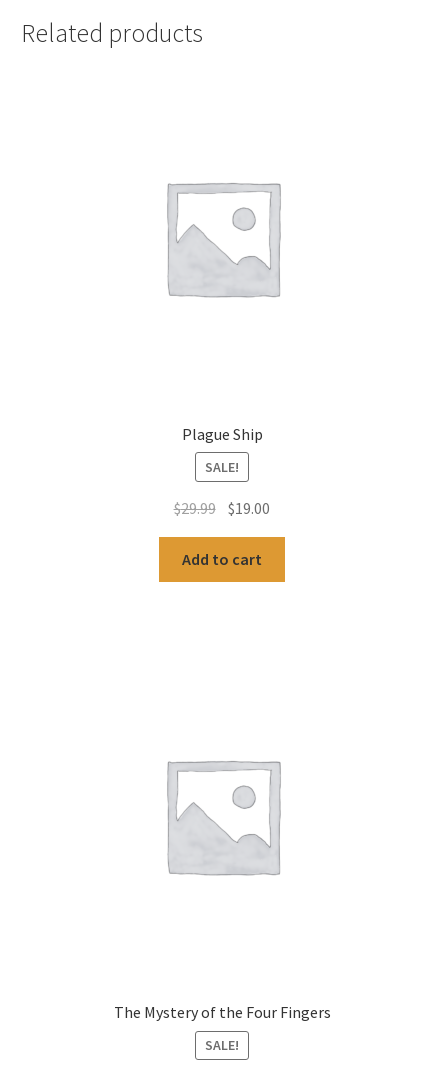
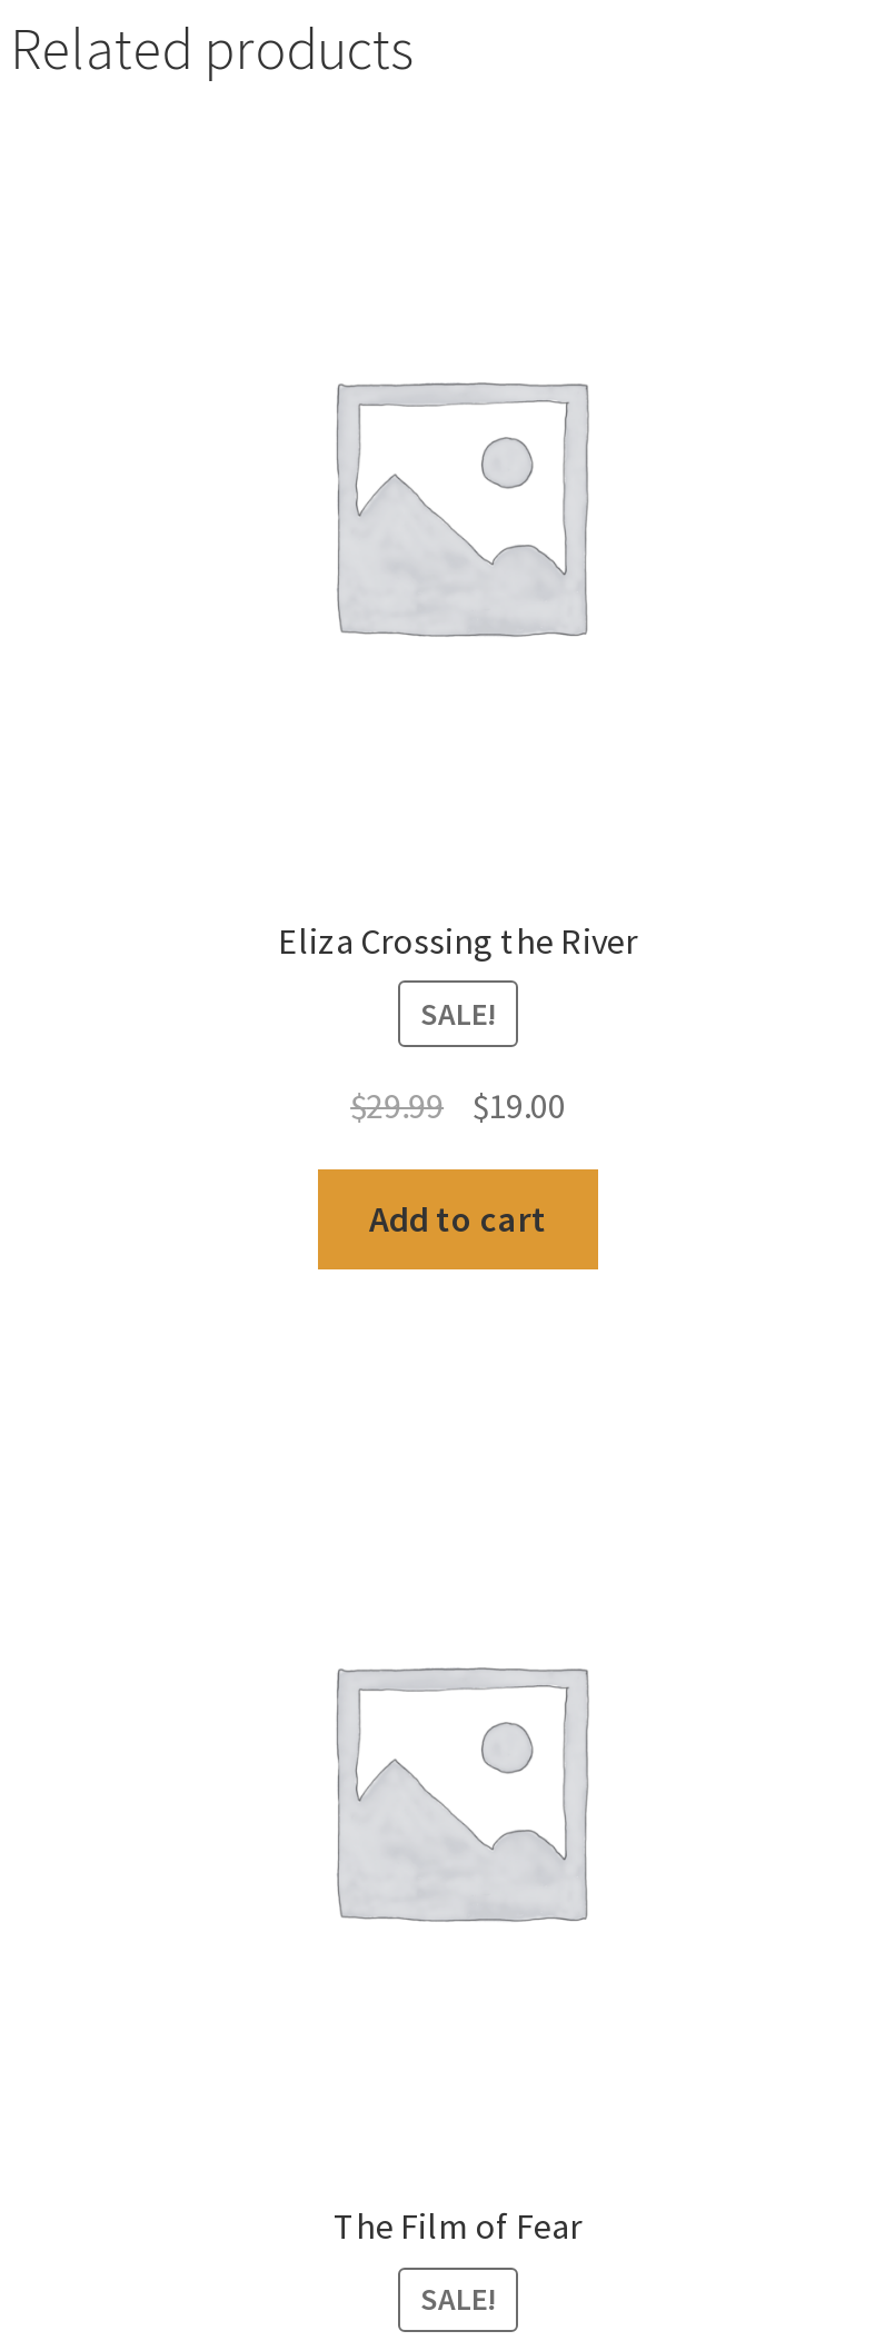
[181,424,262,444] Plague Ship -> [278,917,638,962] Eliza Crossing the River
[113,1002,330,1022] The Mystery of the Four Fingers -> [334,2203,583,2248] The Film of Fear

